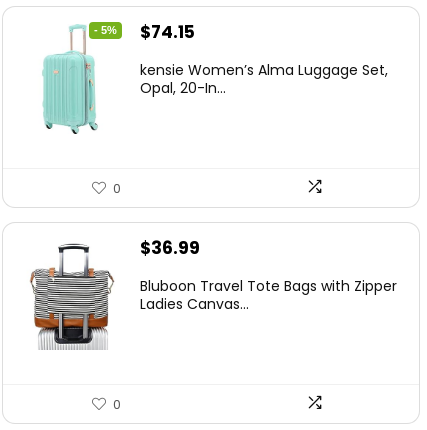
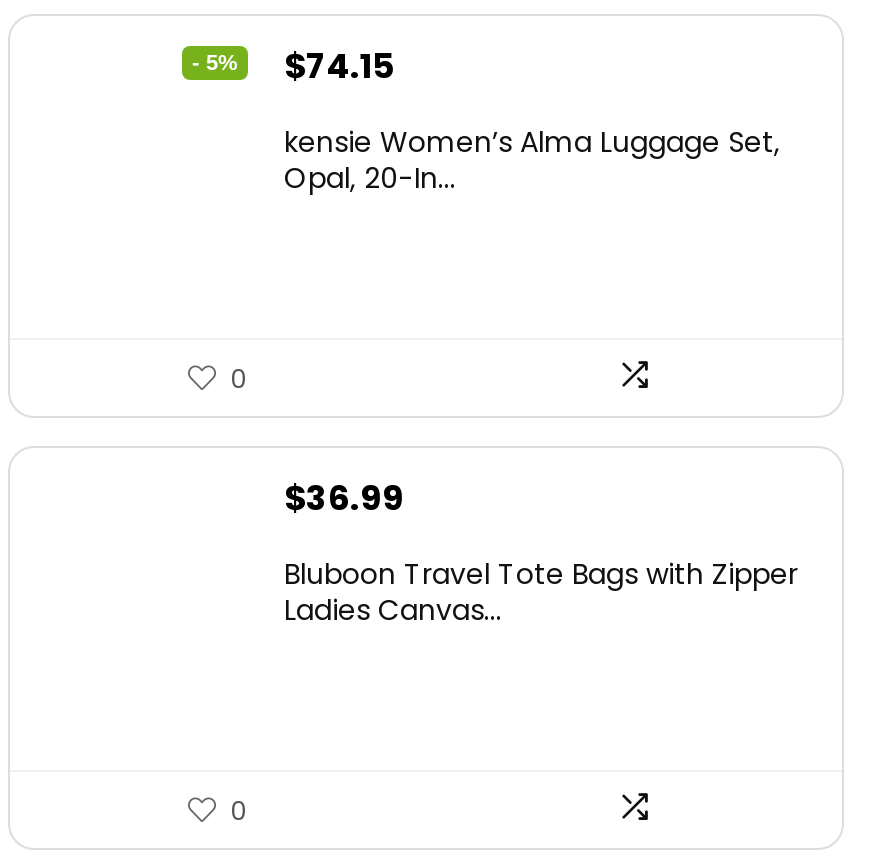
[41,24,99,135] [image] -> none
[29,243,115,350] [image] -> none

